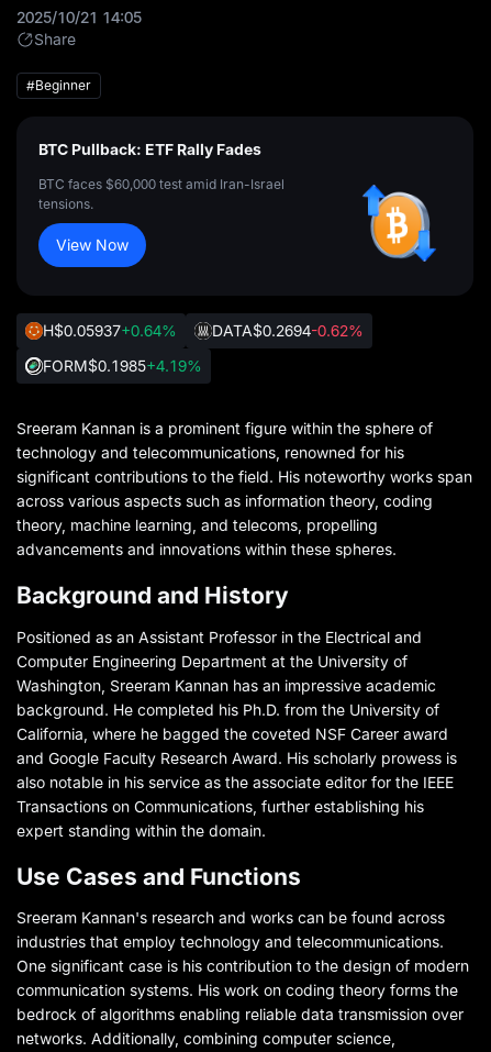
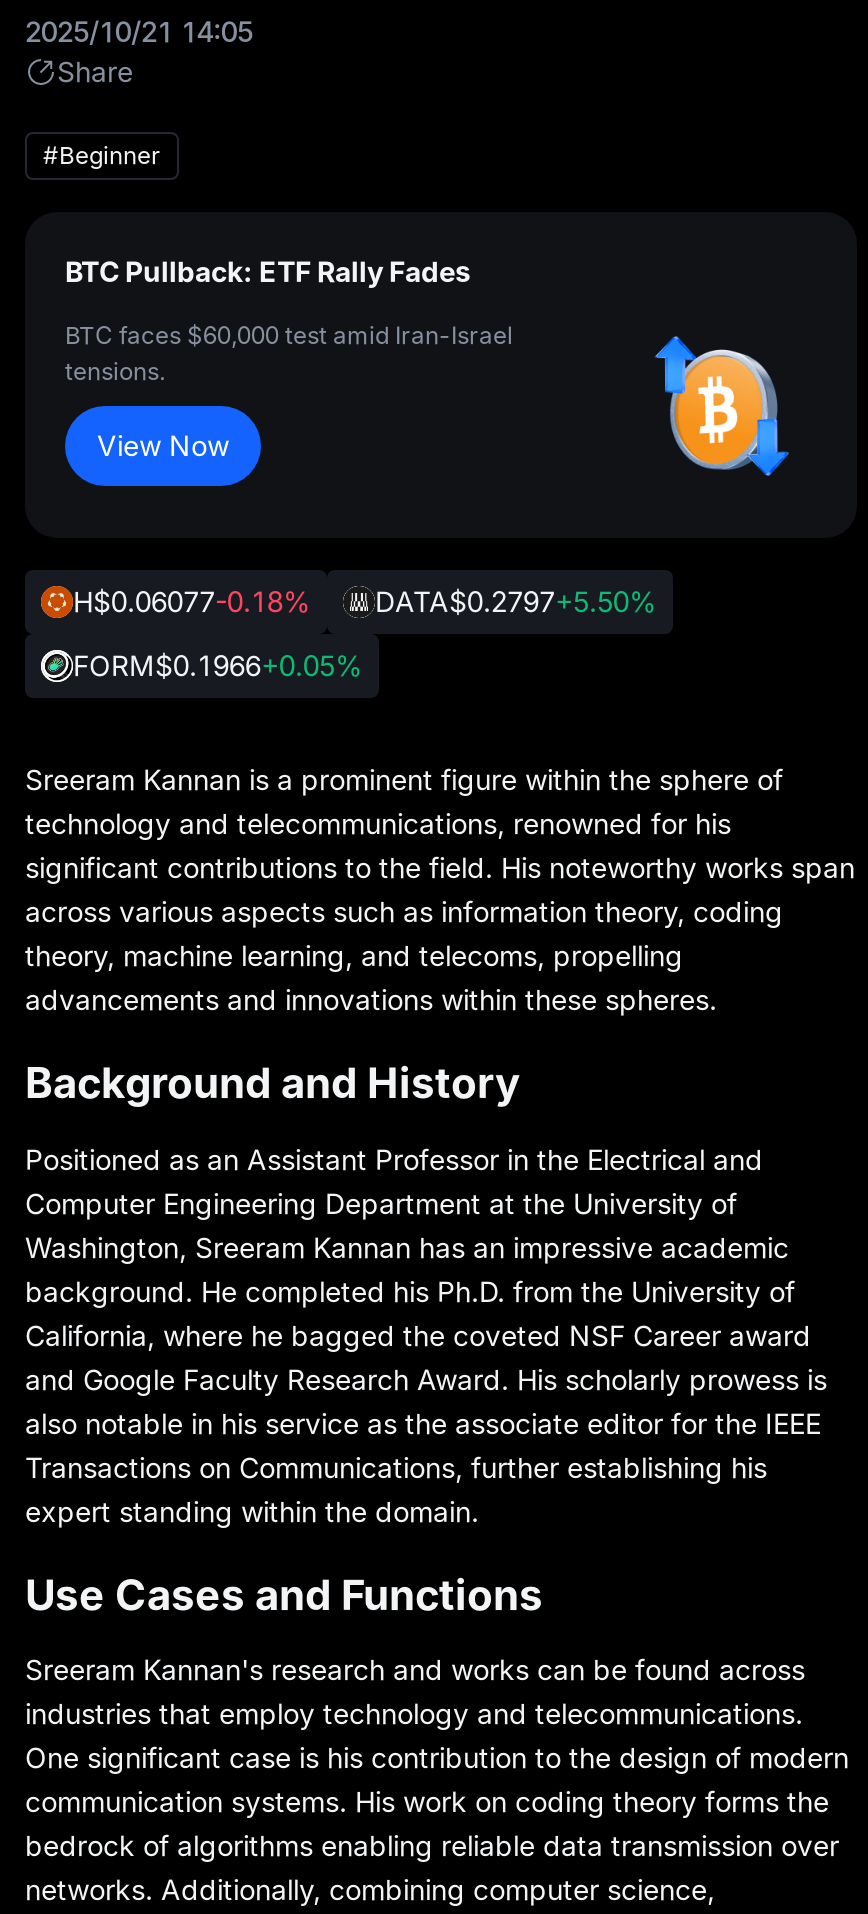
[43,321,177,340] H$0.05937+0.64% -> [73,584,311,618] H$0.06077-0.18%
[212,321,364,340] DATA$0.2694-0.62% -> [375,584,657,618] DATA$0.2797+5.50%
[43,356,202,375] FORM$0.1985+4.19% -> [73,648,363,682] FORM$0.1966+0.05%

